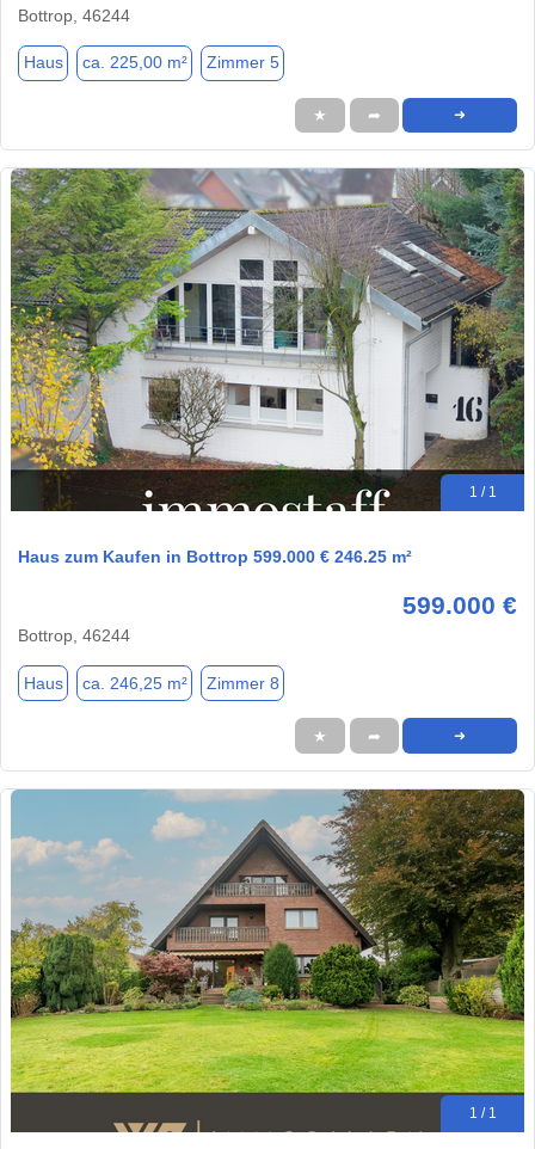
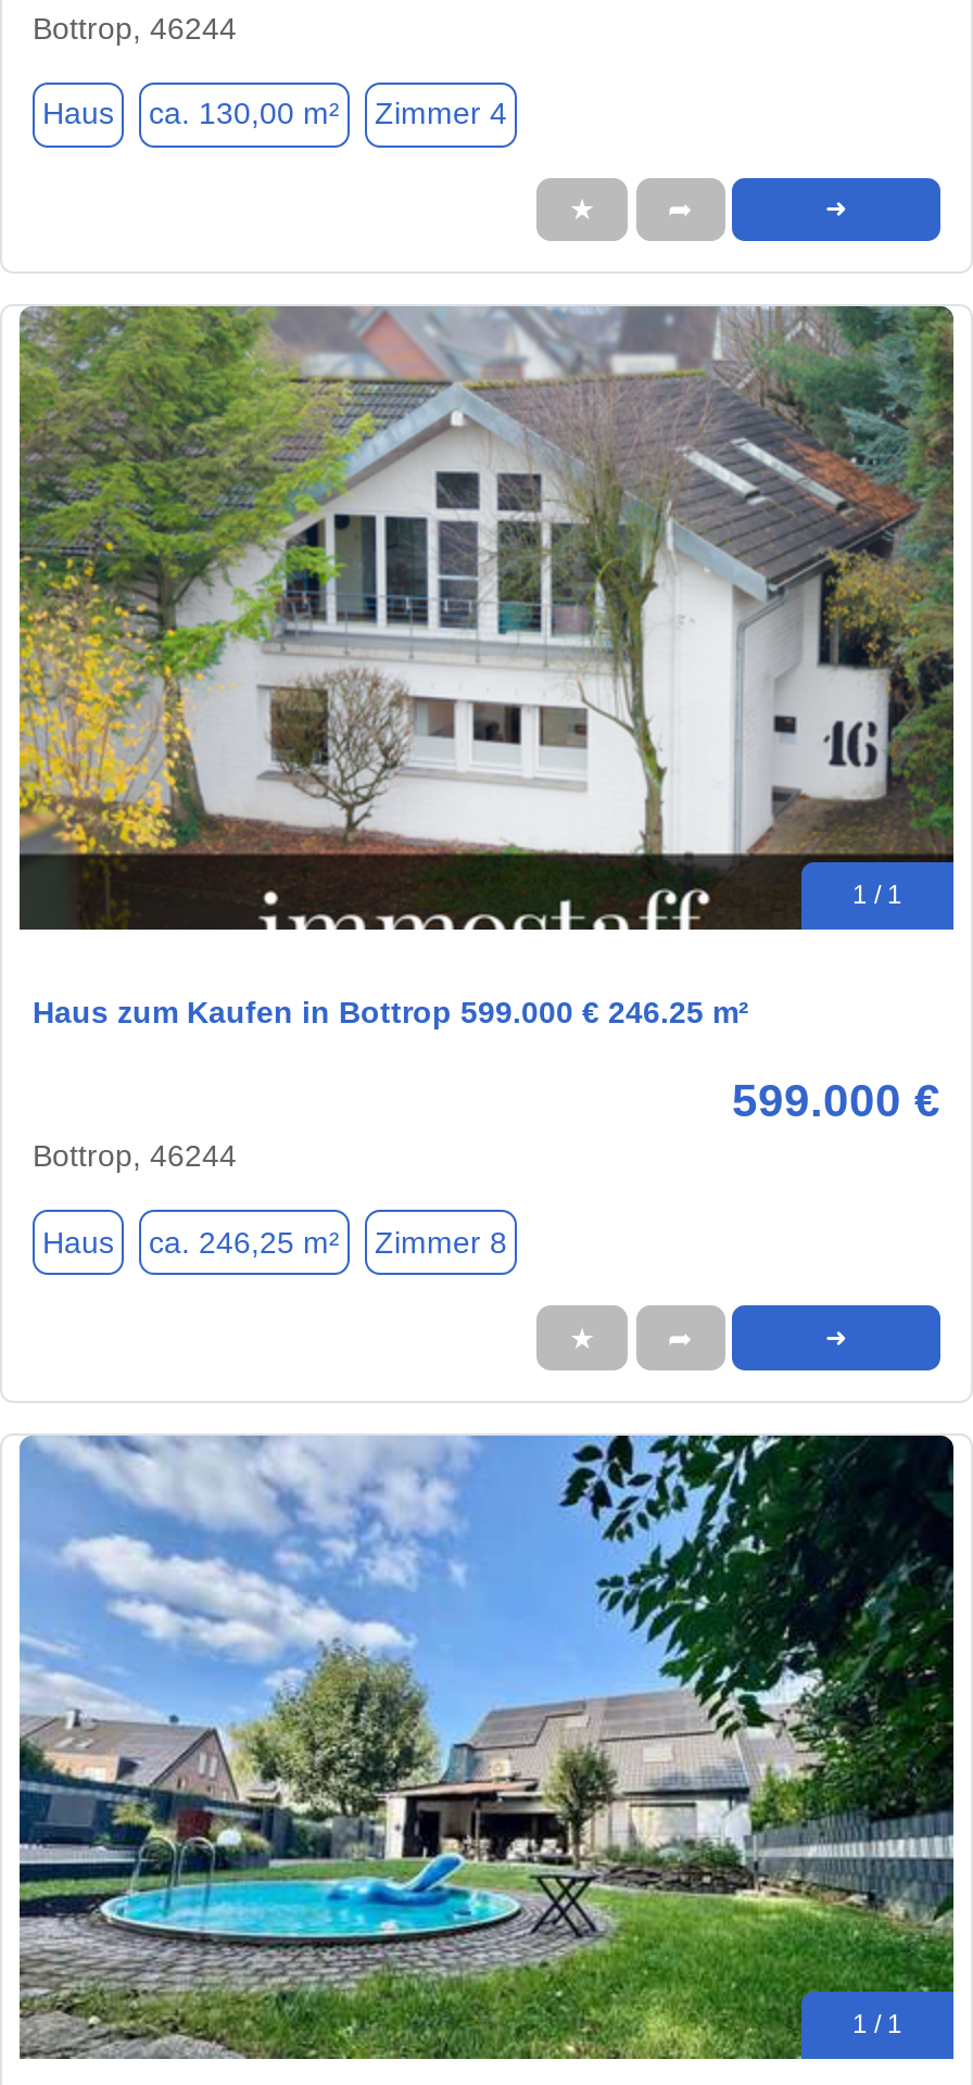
[82,53,187,72] ca. 225,00 m² -> [149,97,340,131] ca. 130,00 m²
[206,53,279,72] Zimmer 5 -> [375,97,507,131] Zimmer 4
[10,788,525,1133] [image] -> [17,1433,956,2061] [image]

